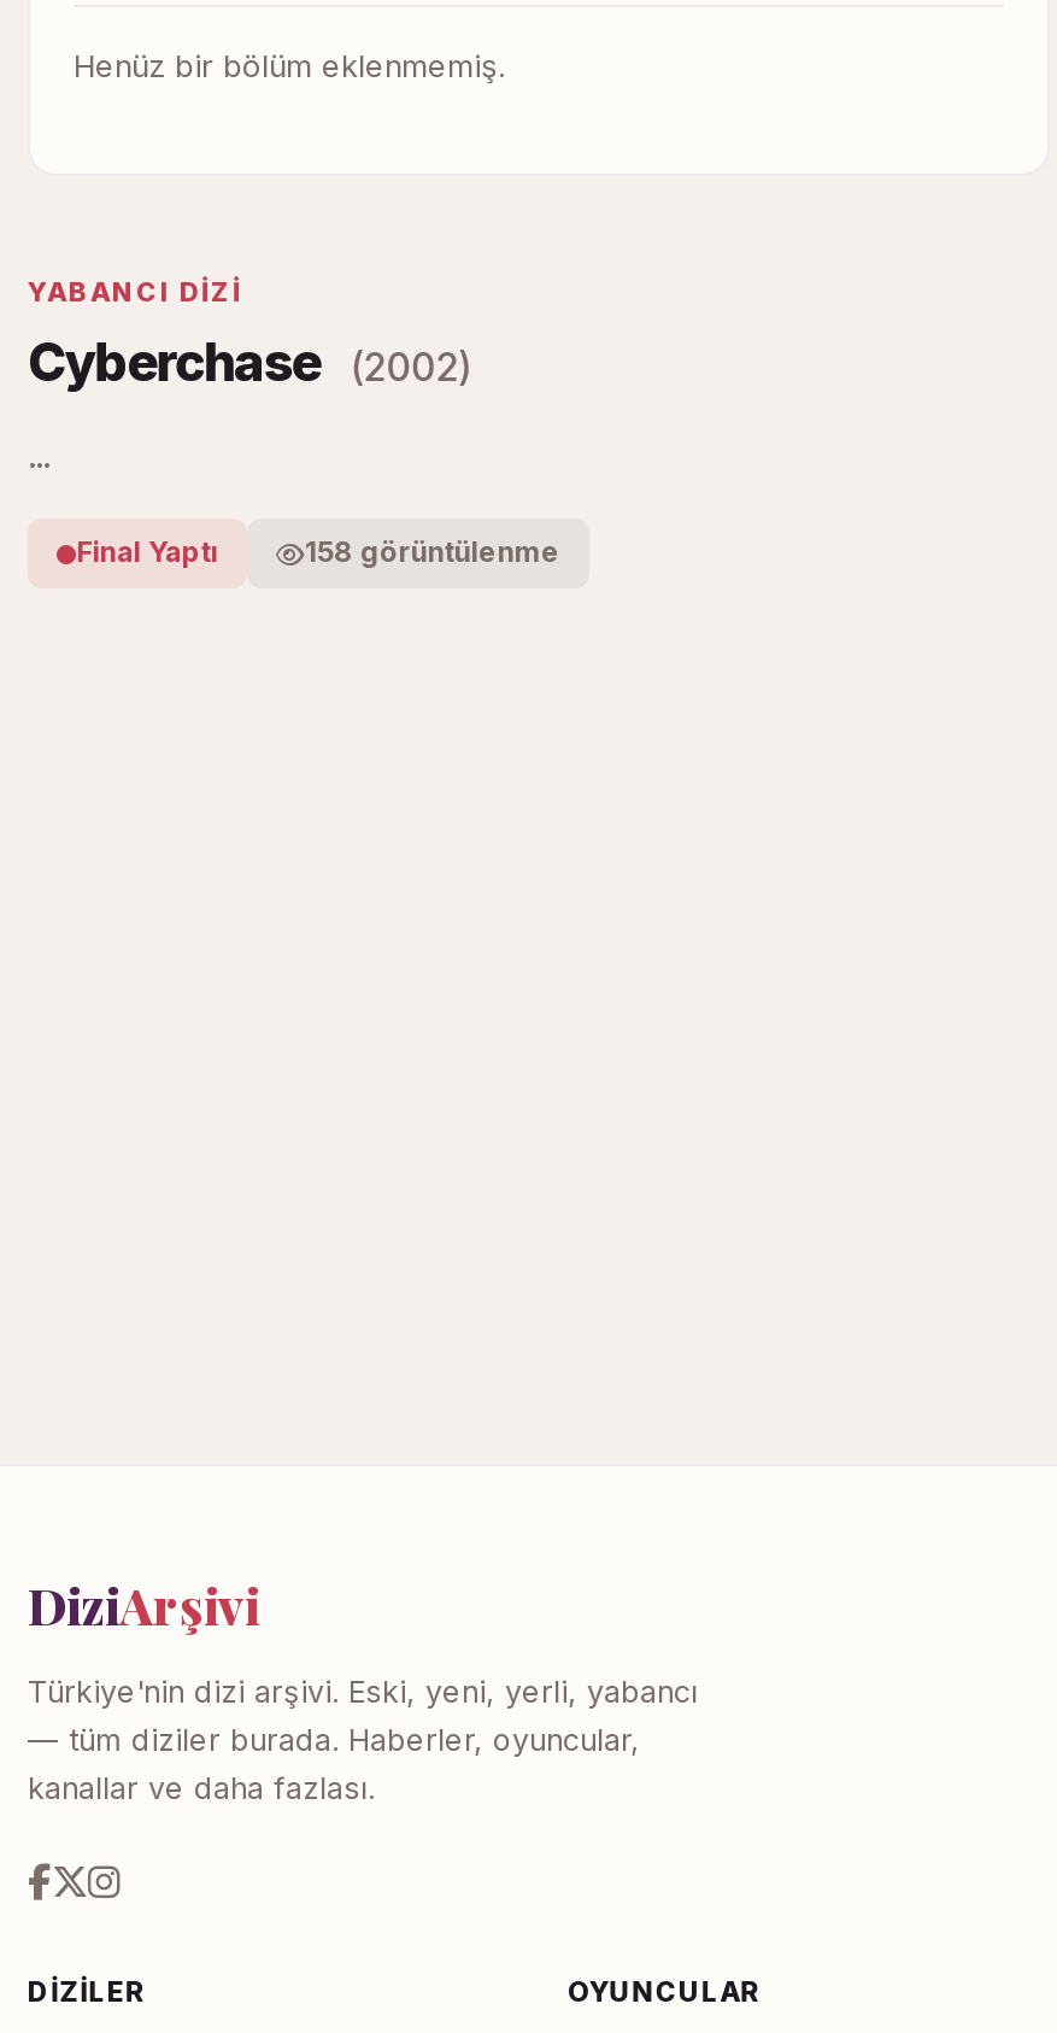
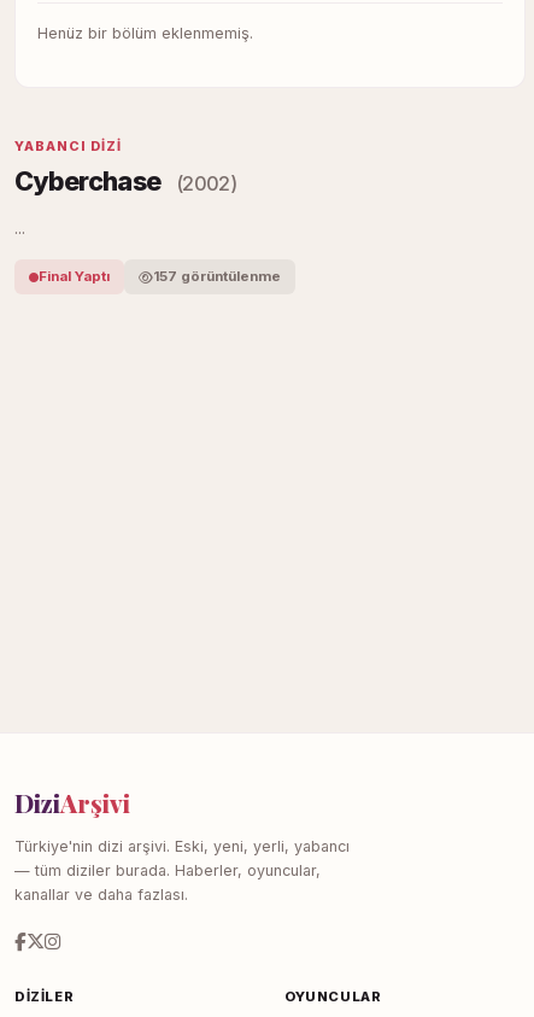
[305,536,560,570] 158 görüntülenme -> [153,268,281,285] 157 görüntülenme

